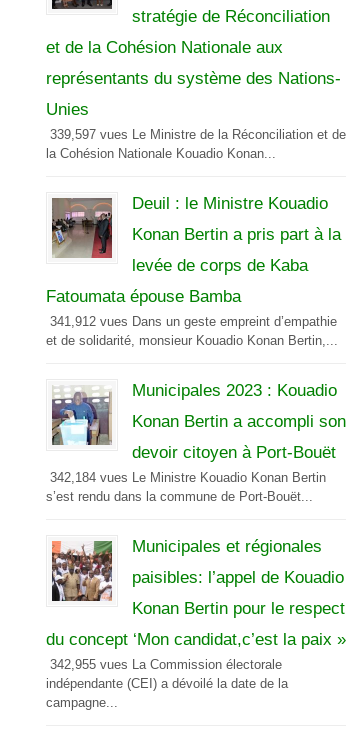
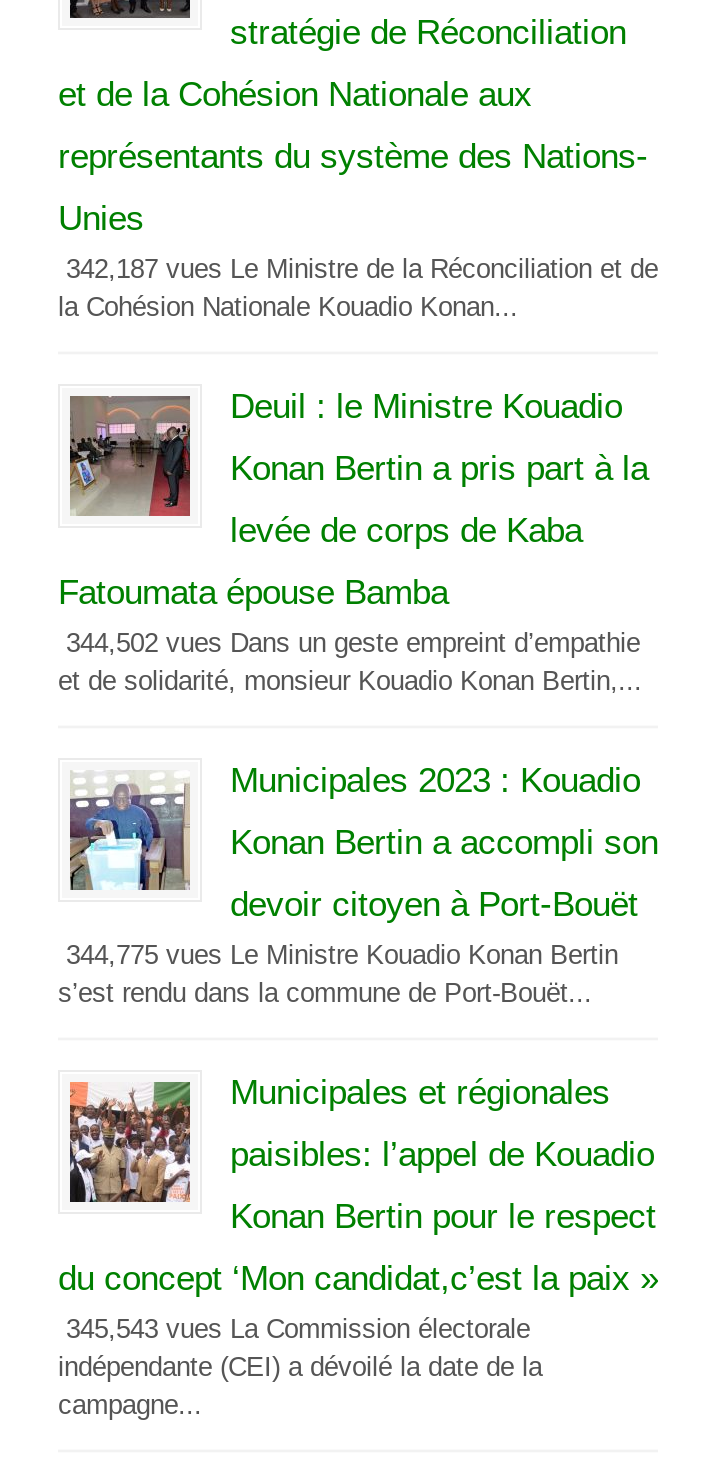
[46,127,346,142] 339,597 vues Le Ministre de la Réconciliation et de -> [58,254,658,284] 342,187 vues Le Ministre de la Réconciliation et de
[46,314,337,329] 341,912 vues Dans un geste empreint d’empathie -> [58,628,640,658] 344,502 vues Dans un geste empreint d’empathie
[46,470,326,485] 342,184 vues Le Ministre Kouadio Konan Bertin -> [58,940,618,970] 344,775 vues Le Ministre Kouadio Konan Bertin
[46,657,282,672] 342,955 vues La Commission électorale -> [58,1314,530,1344] 345,543 vues La Commission électorale

